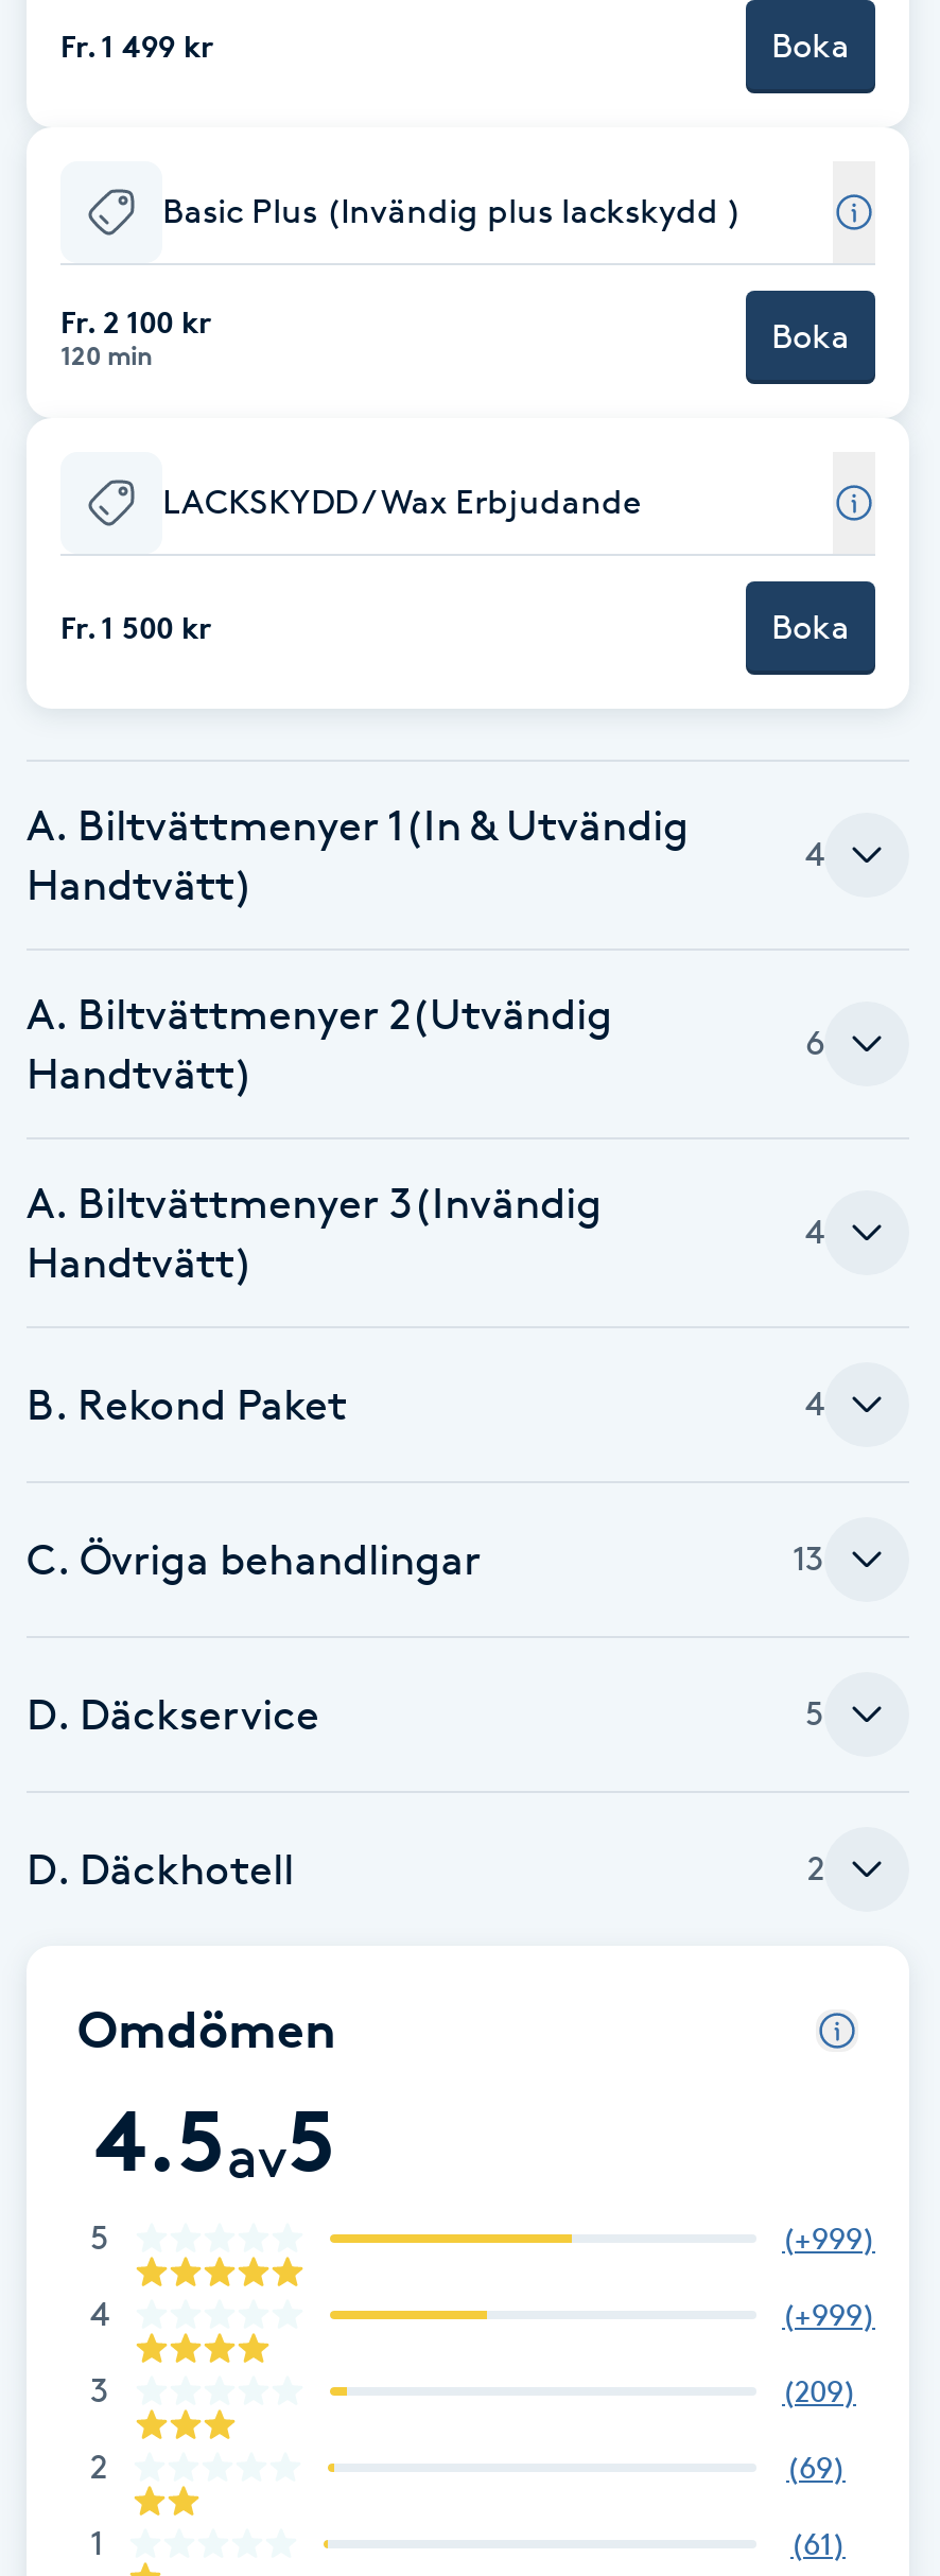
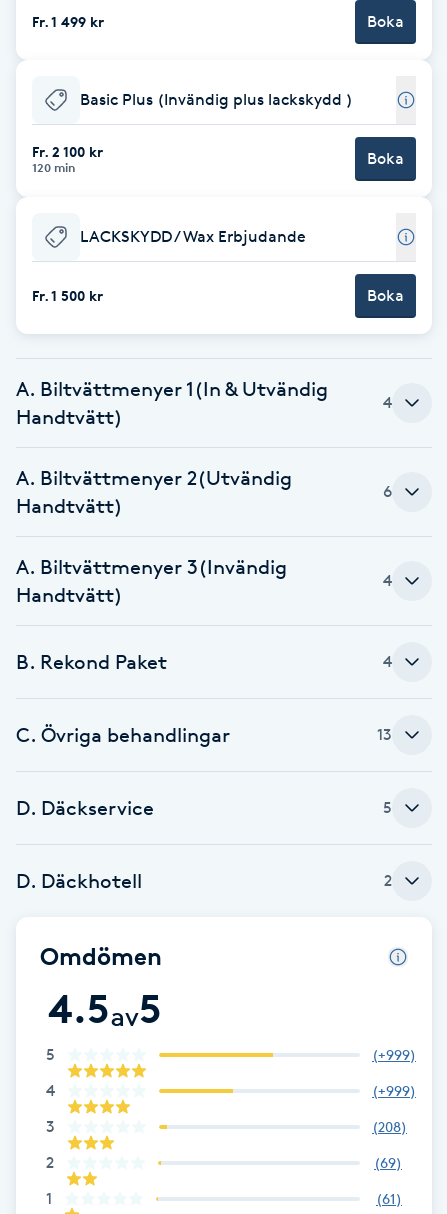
[782,2372,856,2408] (209) -> [372,1118,407,1135] (208)

